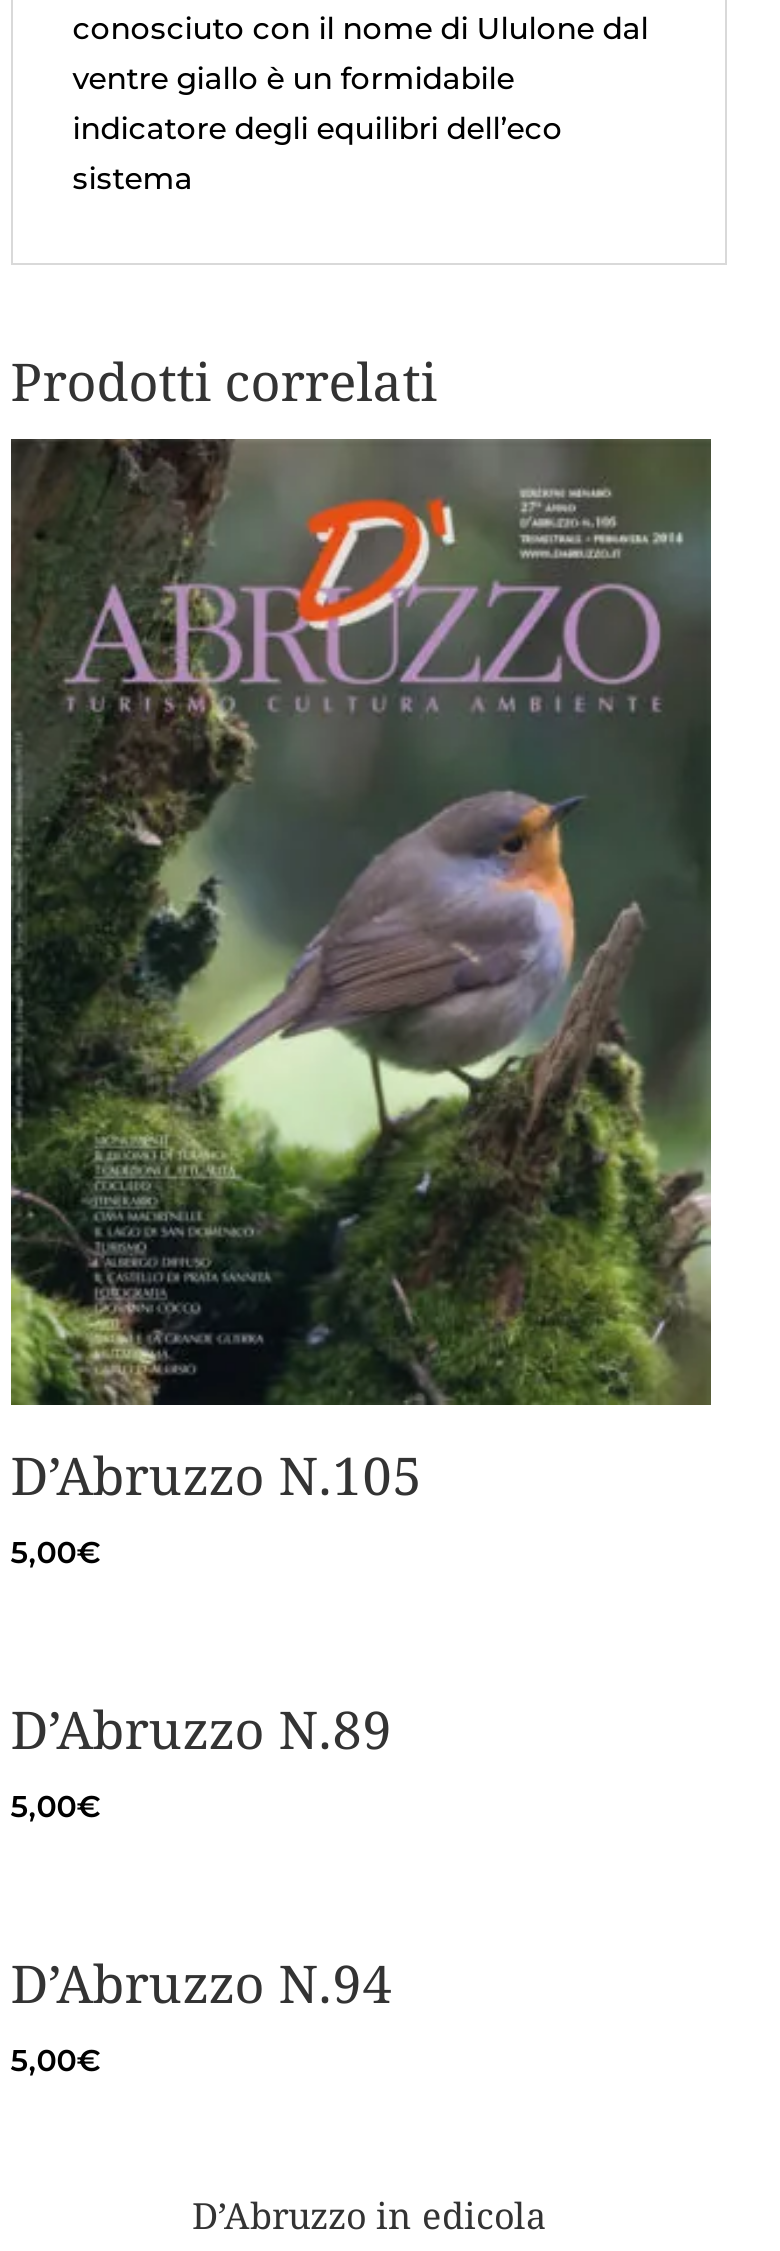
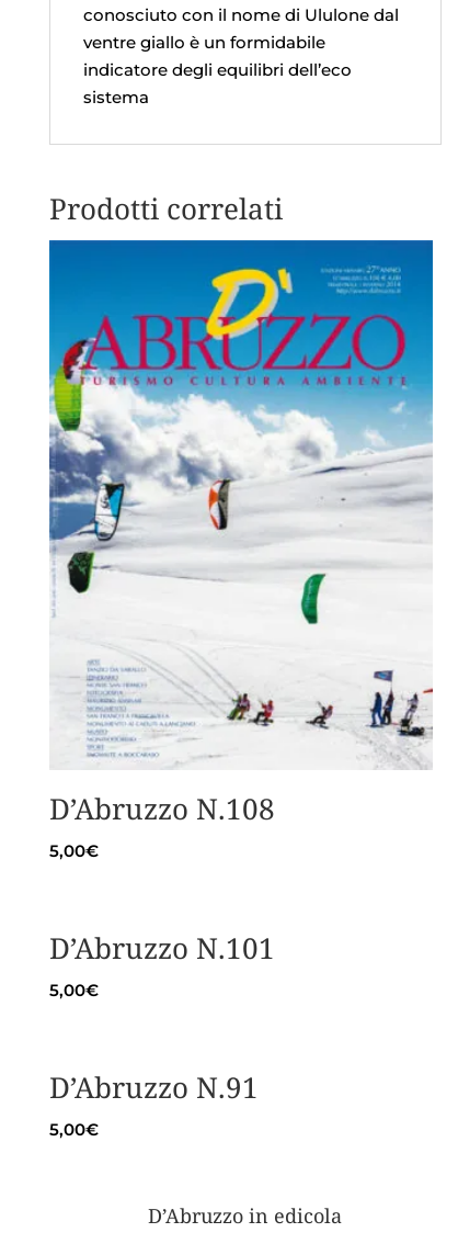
[9,436,713,1510] [image] | D’Abruzzo N.105 -> [48,239,434,828] [image] | D’Abruzzo N.108
[11,1692,393,1764] D’Abruzzo N.89 -> [49,928,275,968] D’Abruzzo N.101
[11,1947,393,2019] D’Abruzzo N.94 -> [49,1068,258,1107] D’Abruzzo N.91

